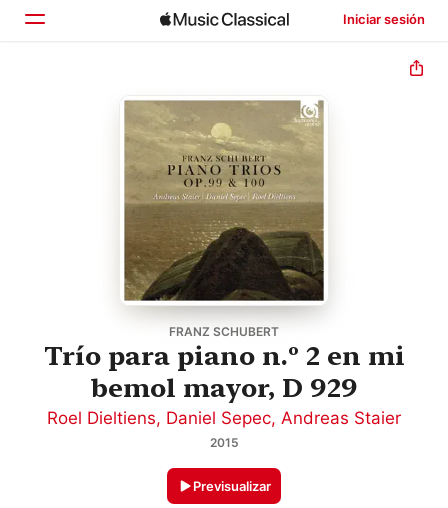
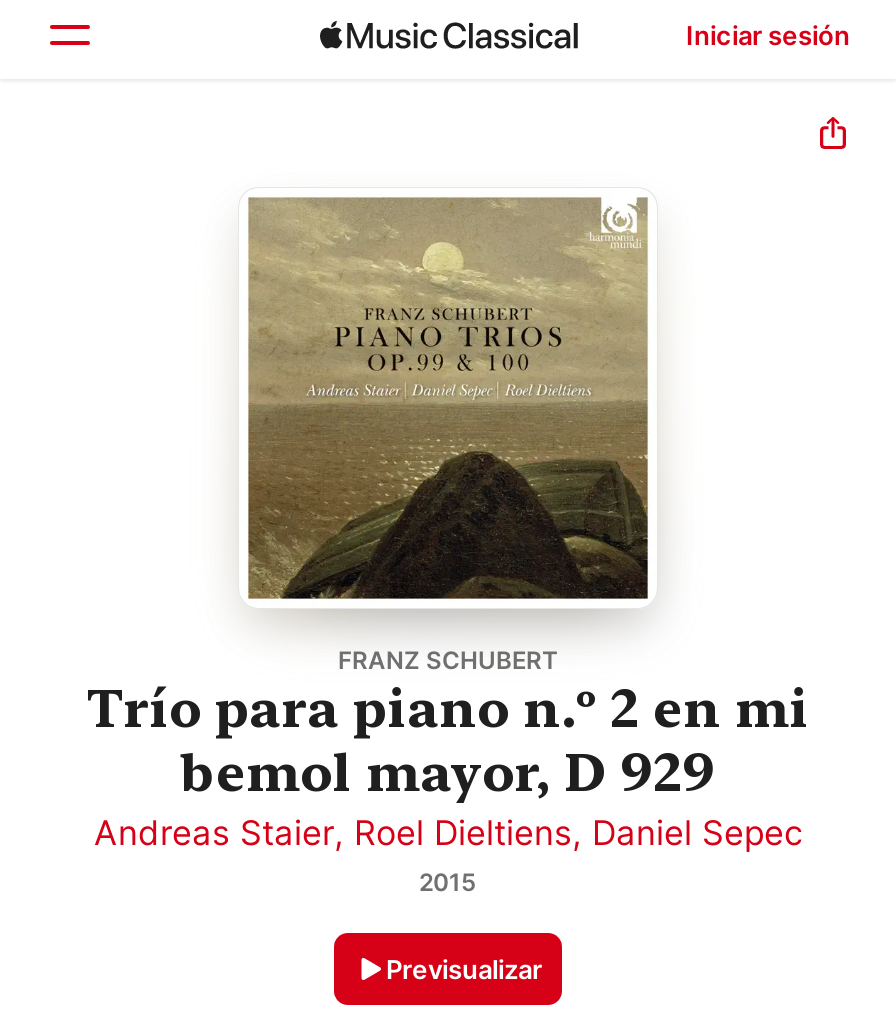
[47,408,401,428] Roel Dieltiens, Daniel Sepec, Andreas Staier -> [94,813,802,853] Andreas Staier, Roel Dieltiens, Daniel Sepec

